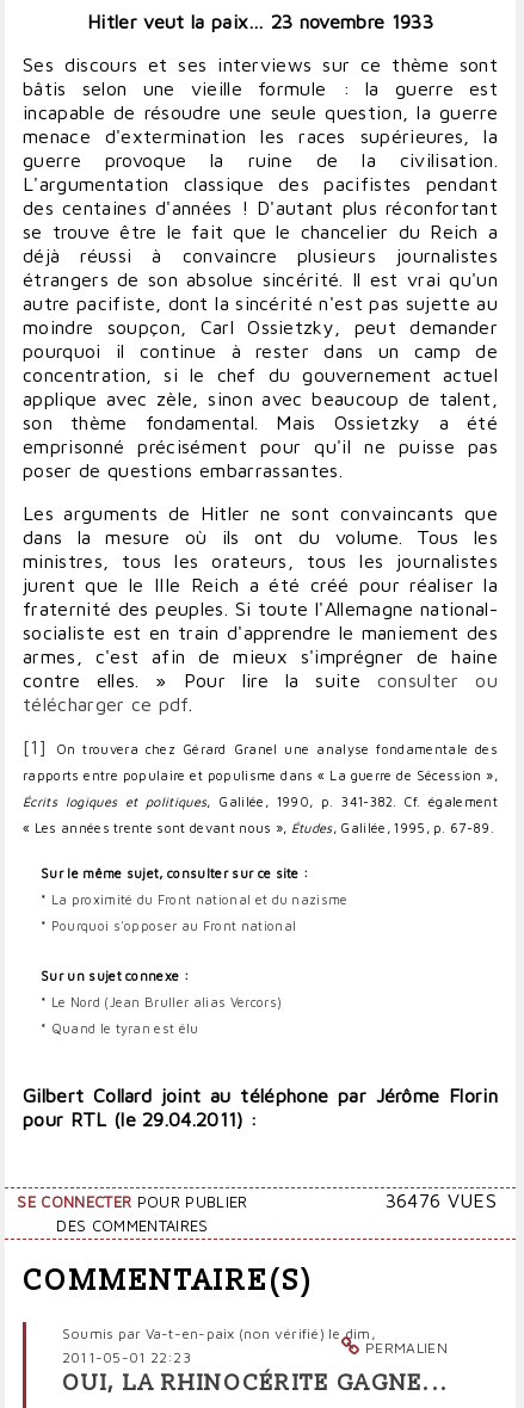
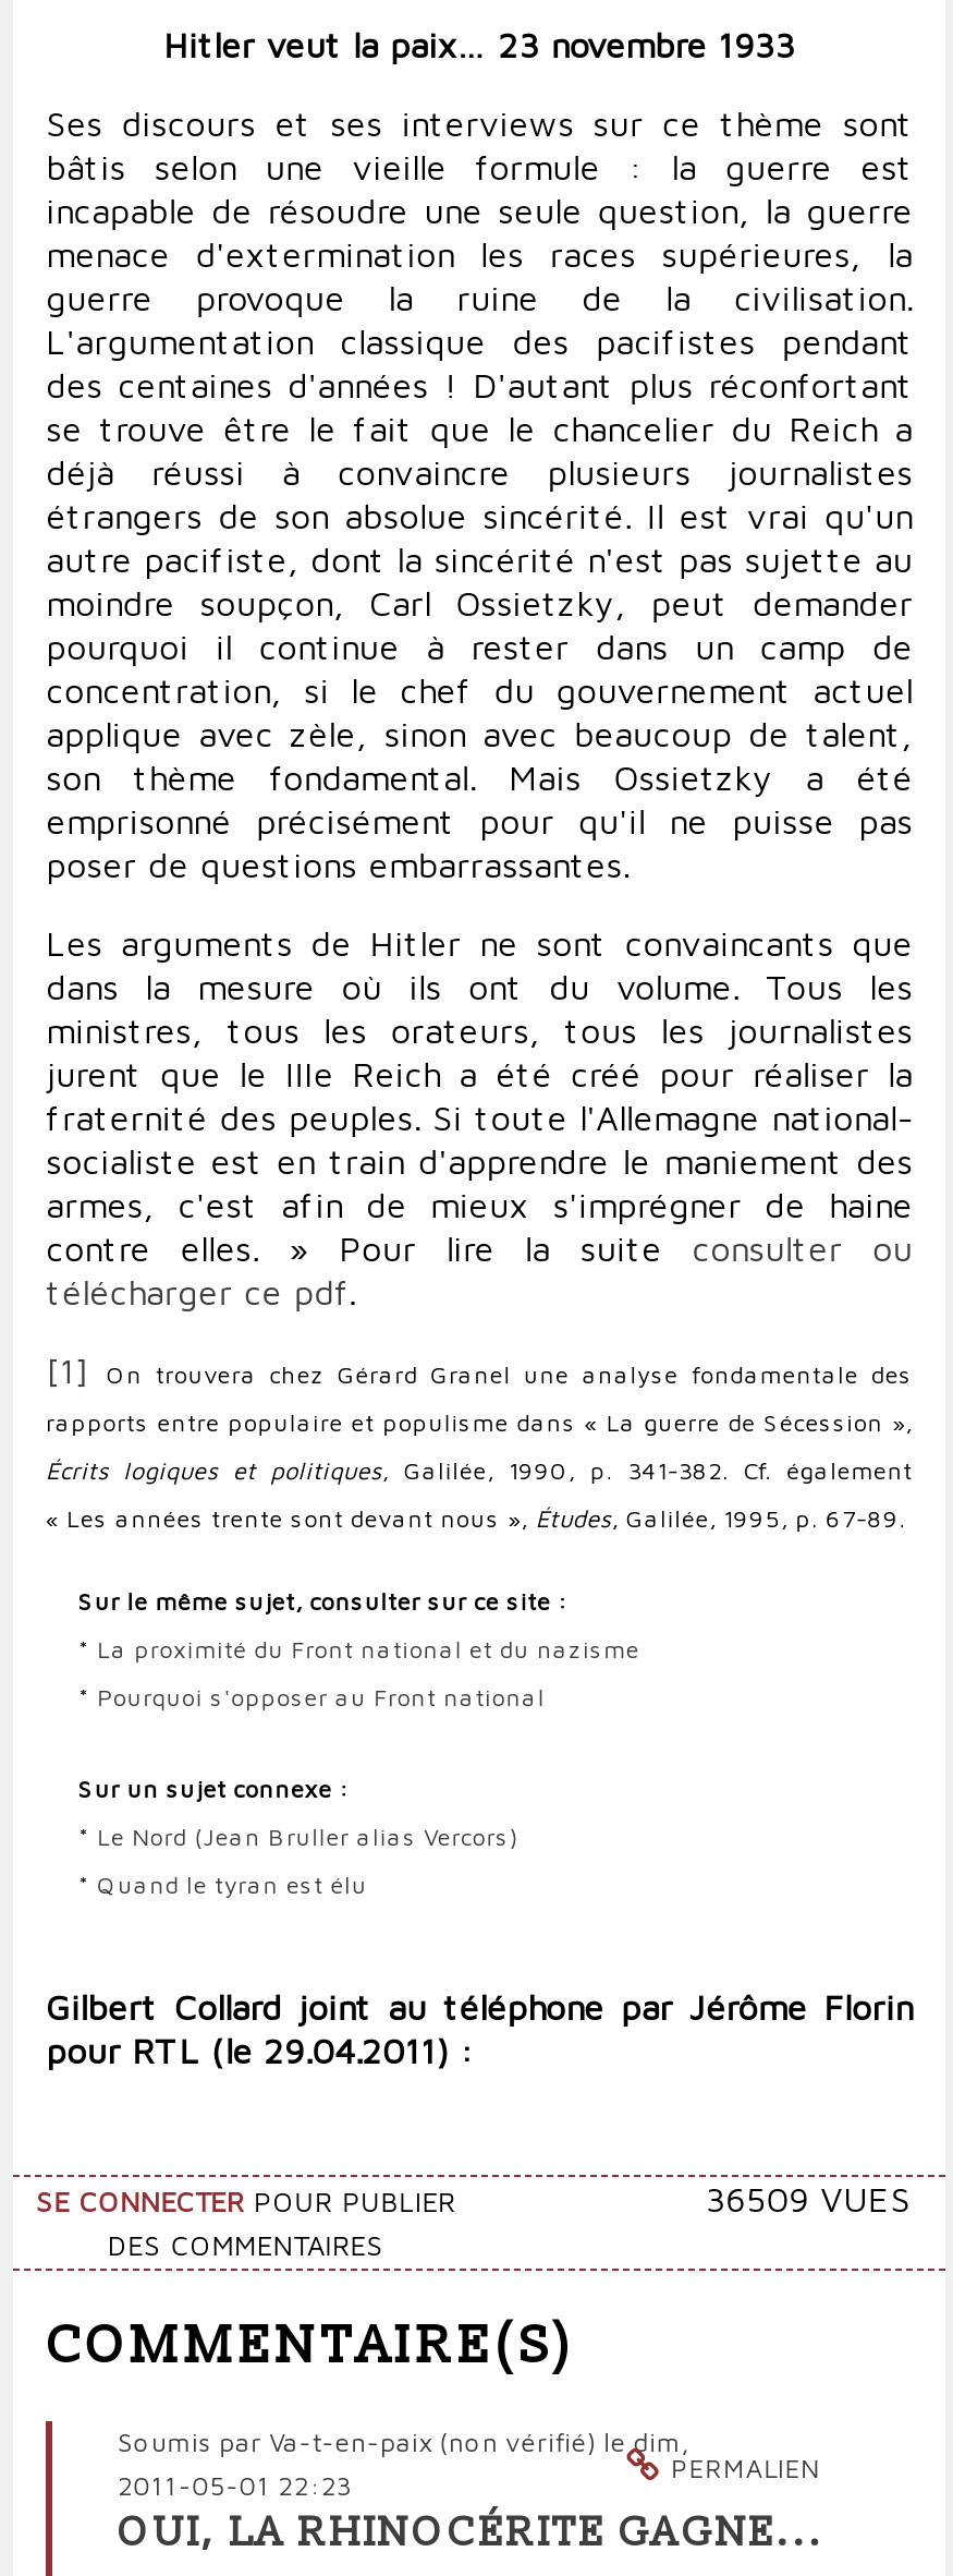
[385,1189,497,1211] 36476 VUES -> [705,2179,911,2218] 36509 VUES

